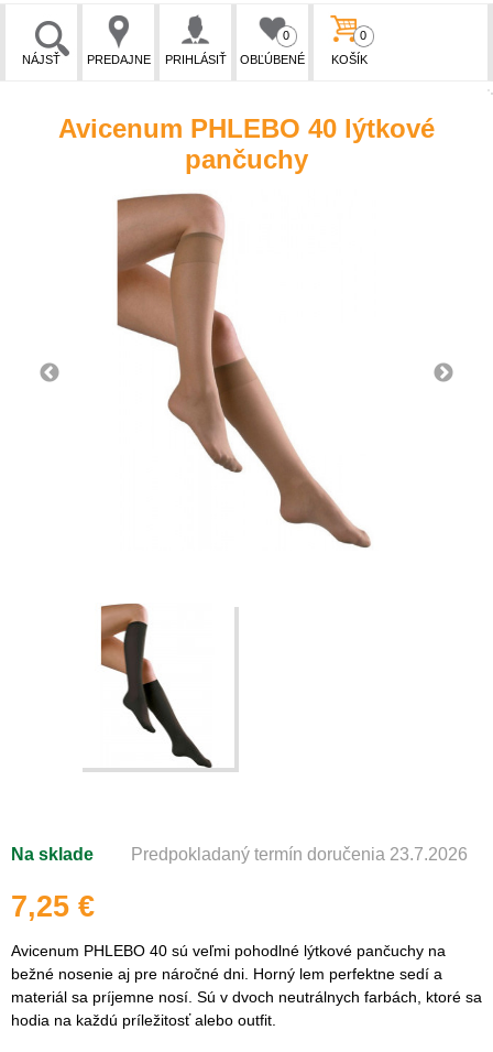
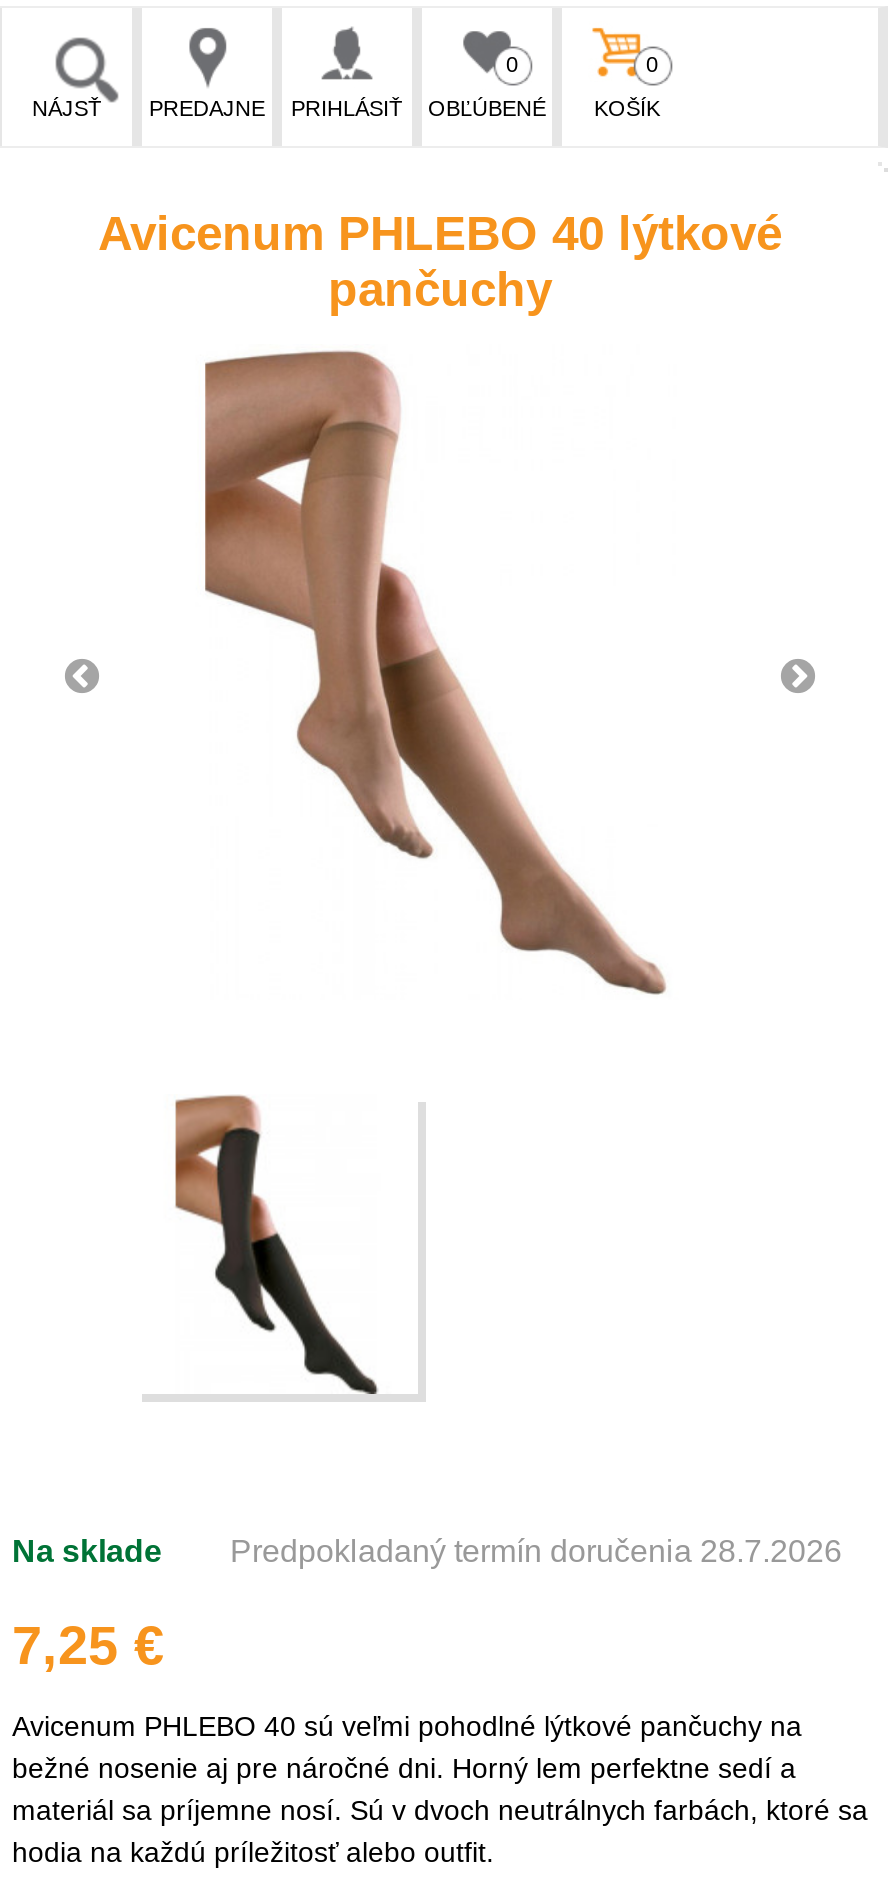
[131,845,468,864] Predpokladaný termín doručenia 23.7.2026 -> [230,1534,842,1568] Predpokladaný termín doručenia 28.7.2026

